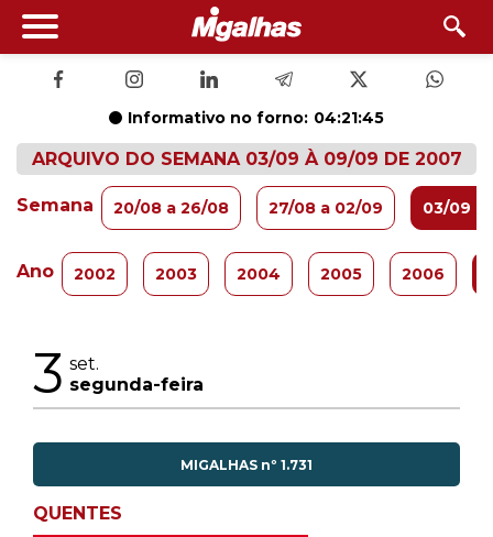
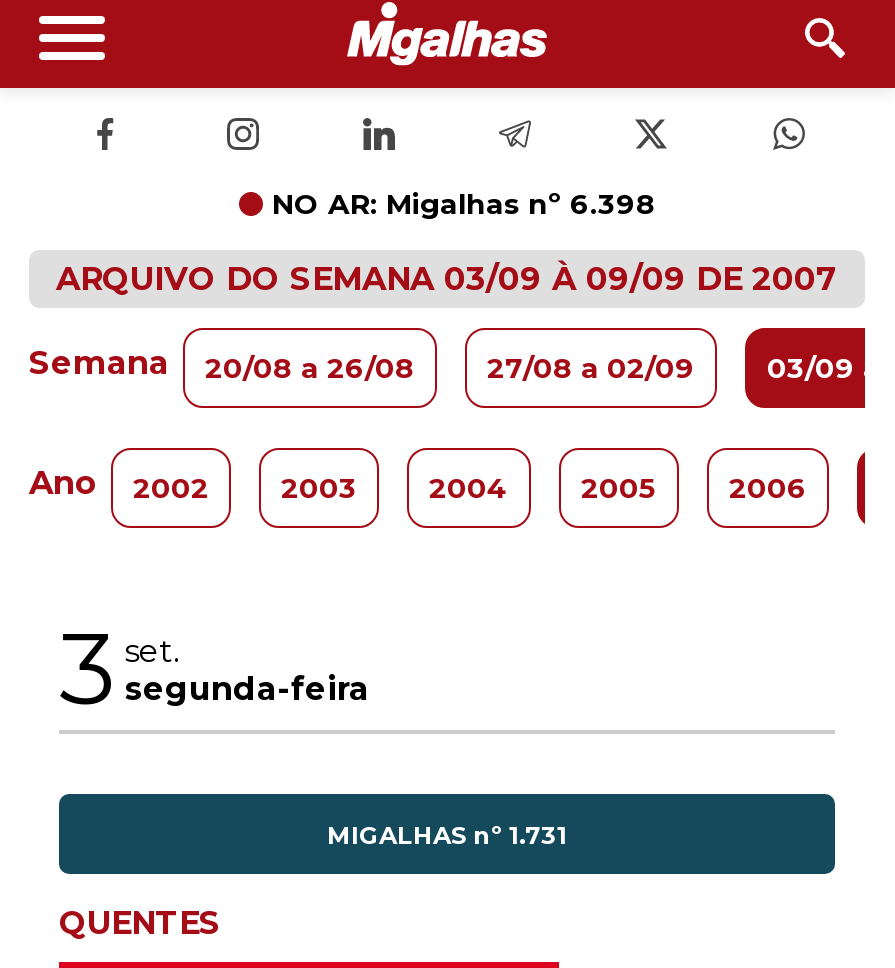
[128,108,384,128] Informativo no forno: 04:21:45 -> [272,186,656,222] NO AR: Migalhas nº 6.398

